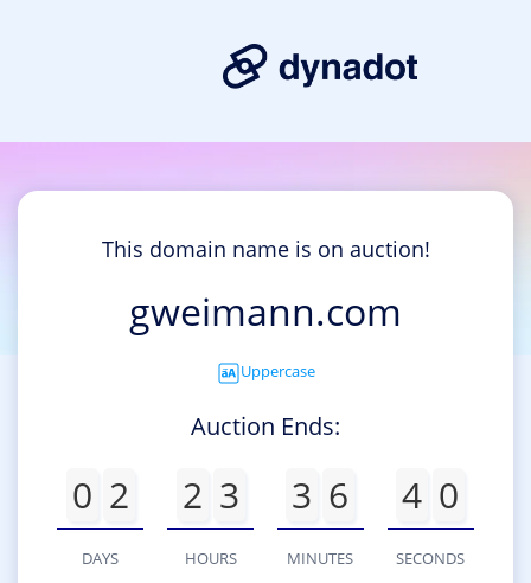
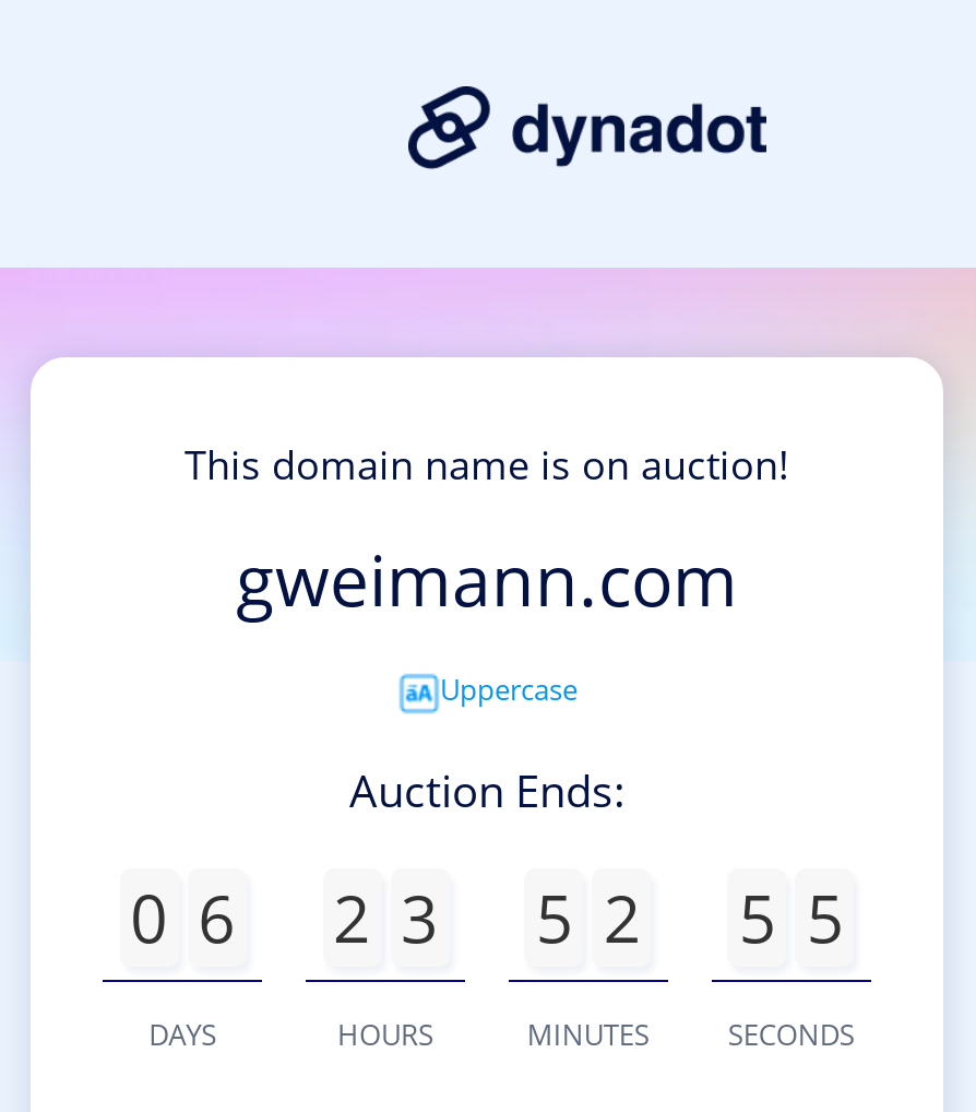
[72,470,129,519] 0 2 -> [130,873,235,962] 0 6
[292,470,349,519] 3 6 -> [536,873,641,962] 5 2
[402,470,459,519] 4 0 -> [739,873,843,962] 5 5

